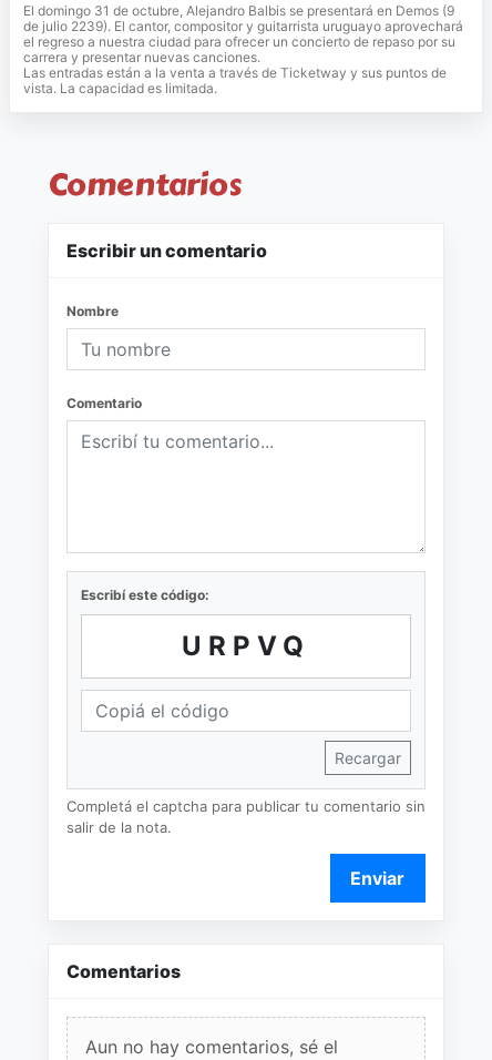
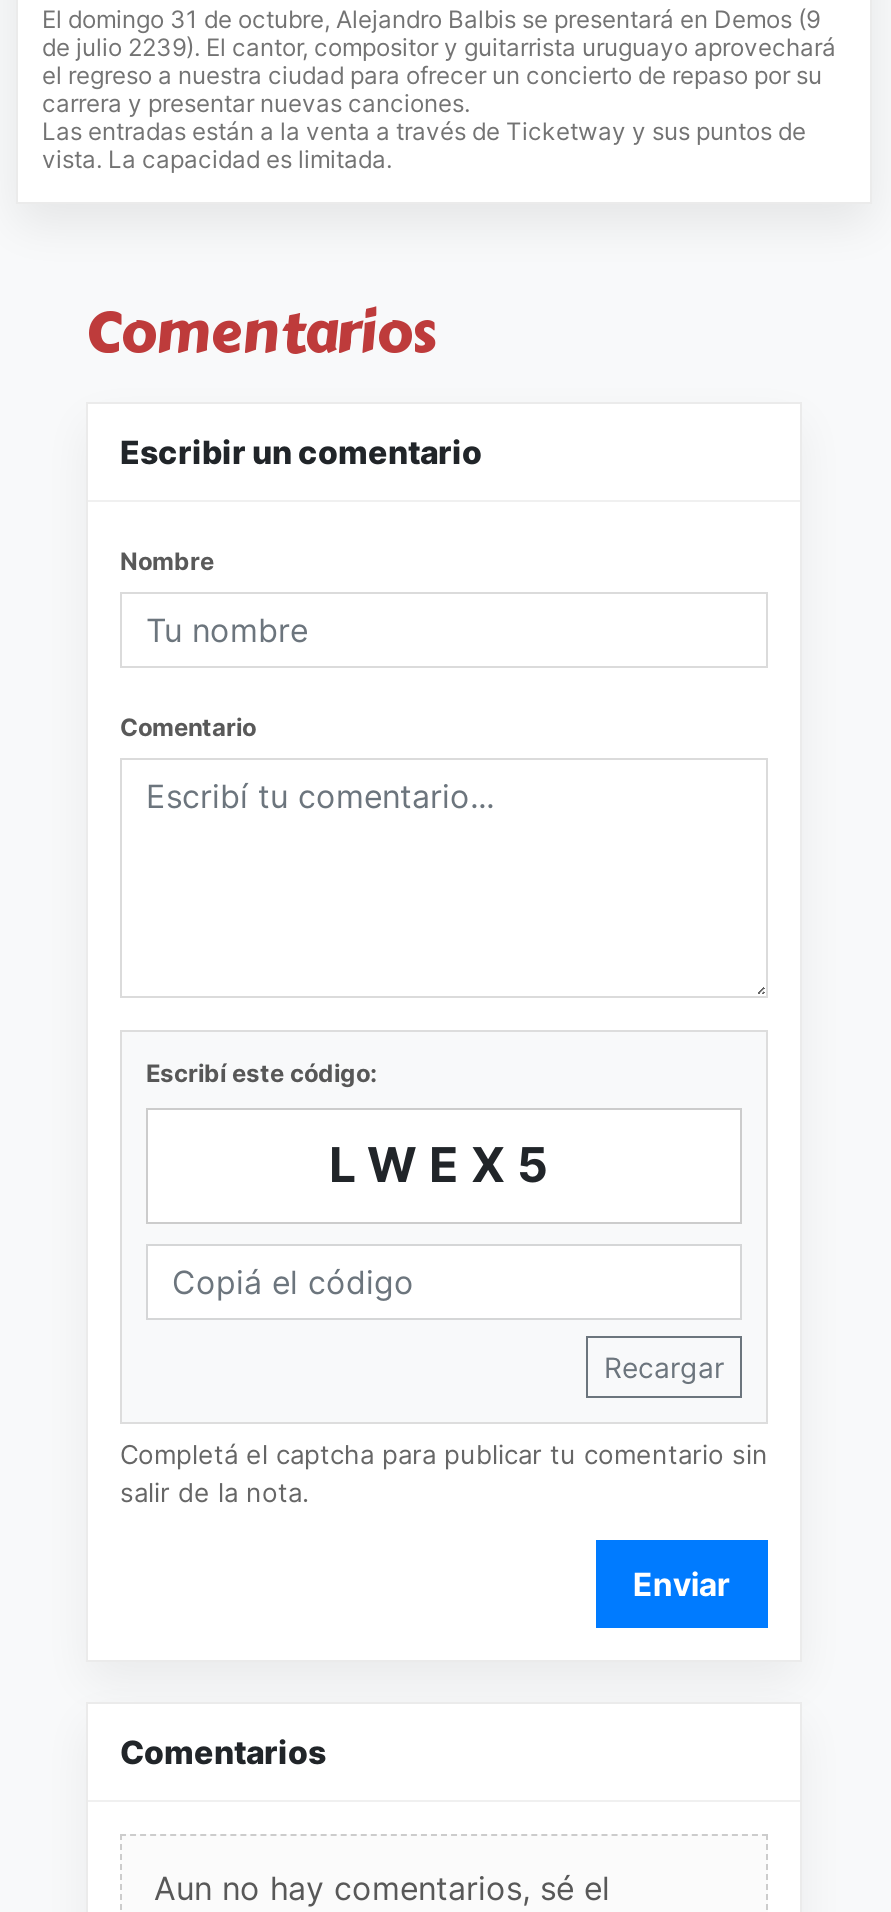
[182,630,310,662] URPVQ -> [329,1136,559,1194] LWEX5

